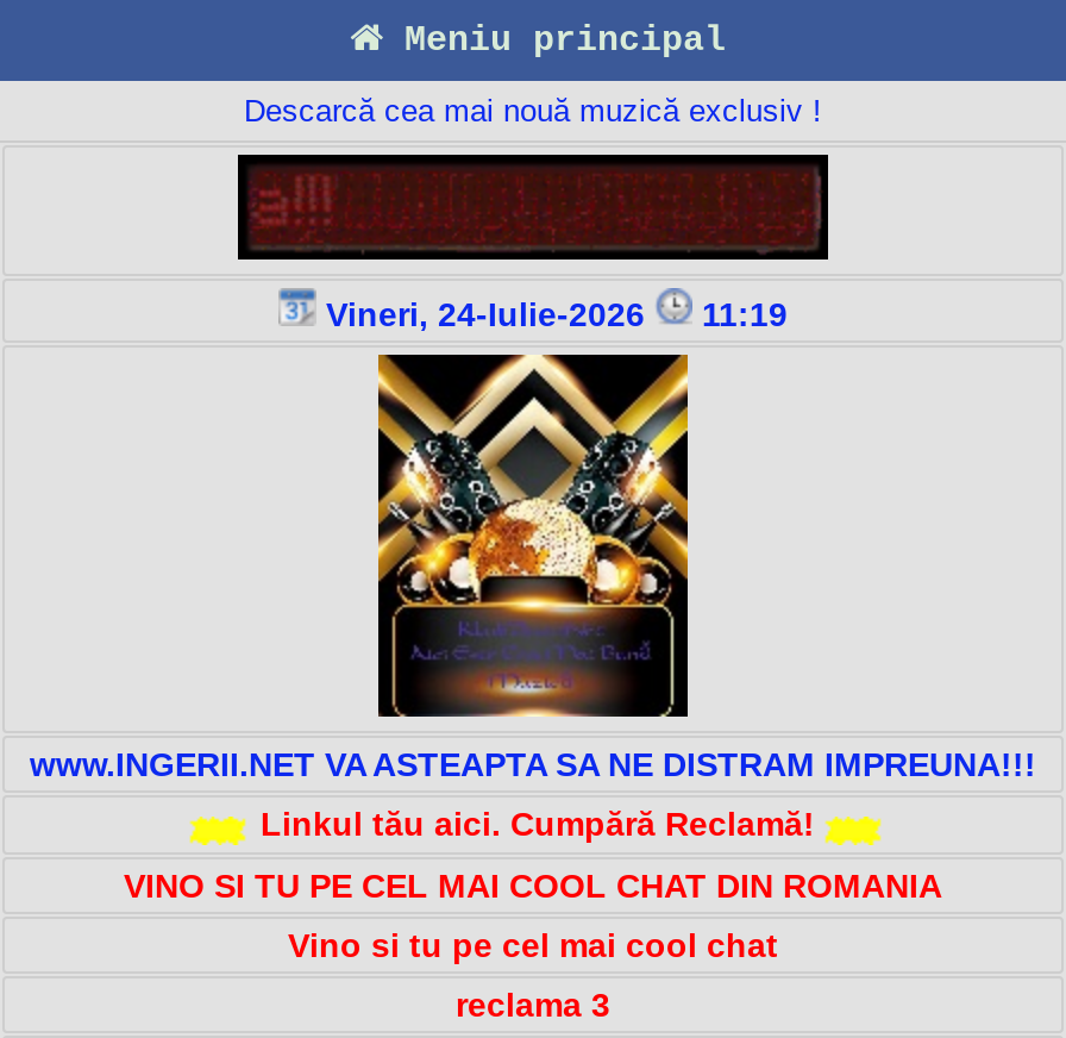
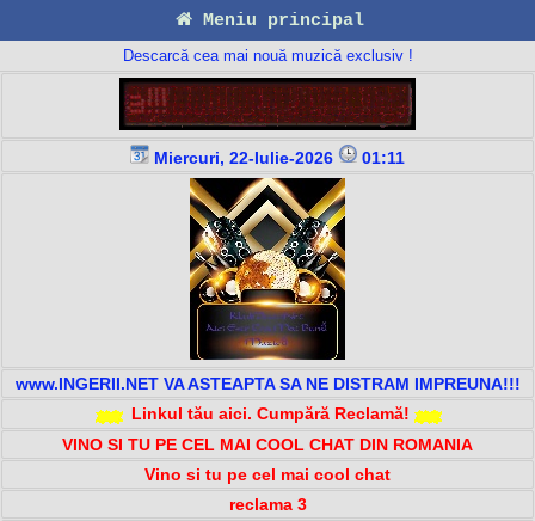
[316,295,788,333] Vineri, 24-Iulie-2026 | 11:19 -> [149,148,405,167] Miercuri, 22-Iulie-2026 | 01:11

